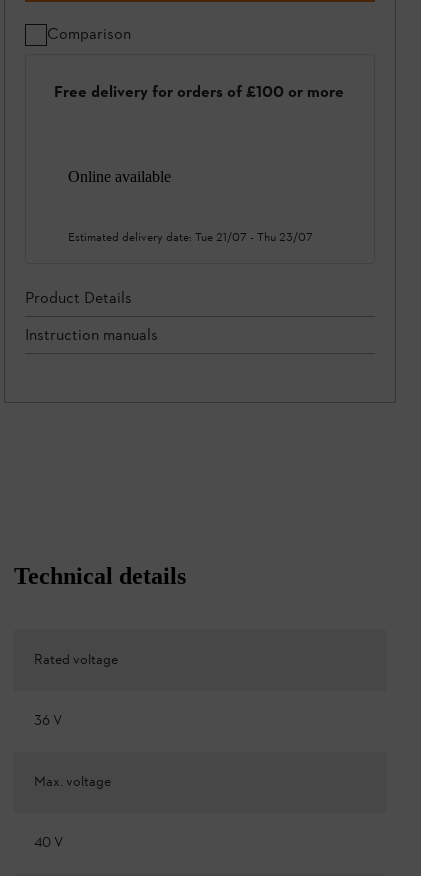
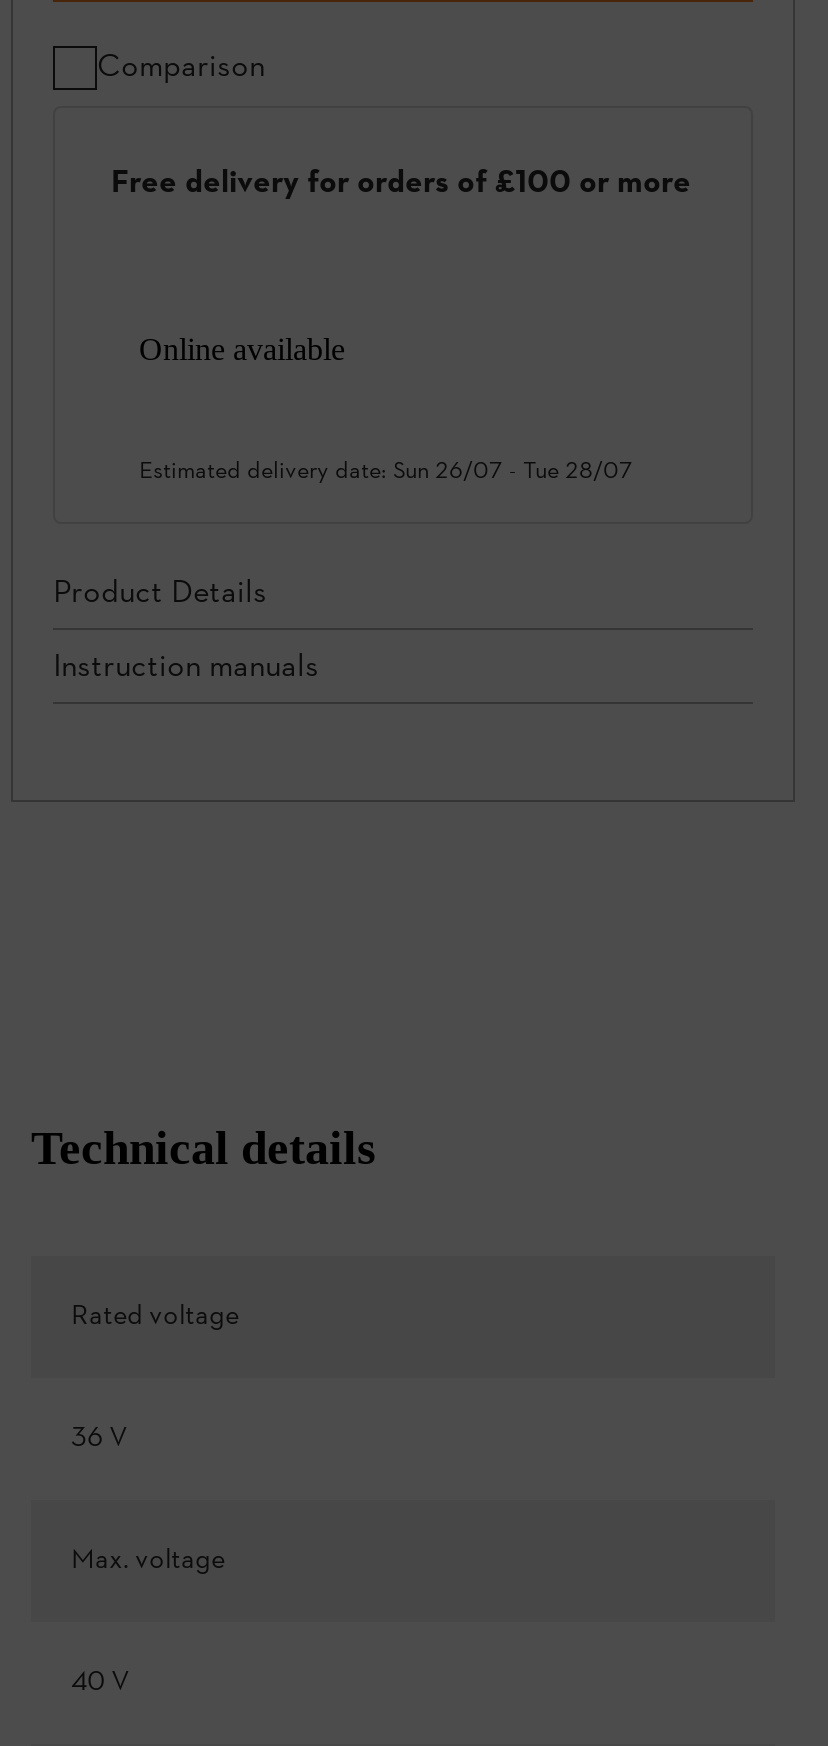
[68,230,313,244] Estimated delivery date: Tue 21/07 - Thu 23/07 -> [139,457,633,485] Estimated delivery date: Sun 26/07 - Tue 28/07

